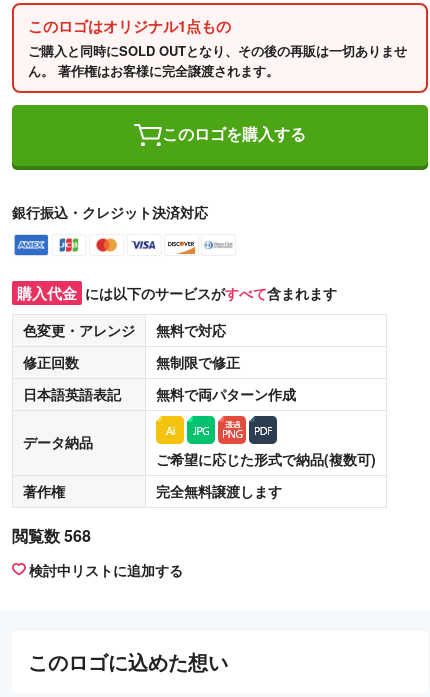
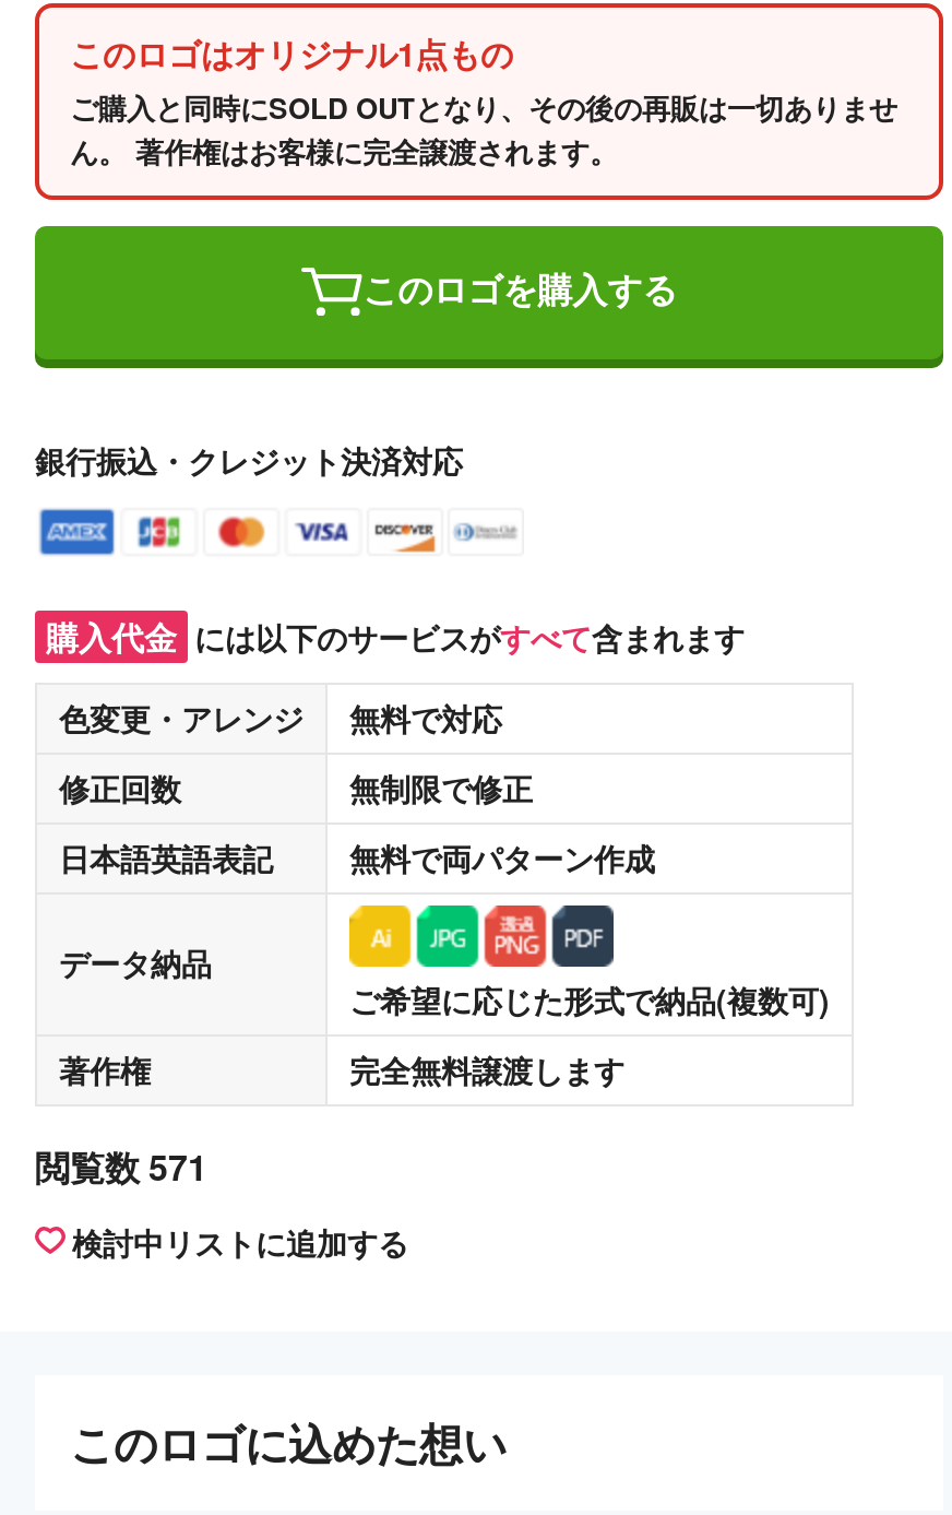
[12,524,91,547] 閲覧数 568 -> [35,1141,207,1191] 閲覧数 571

